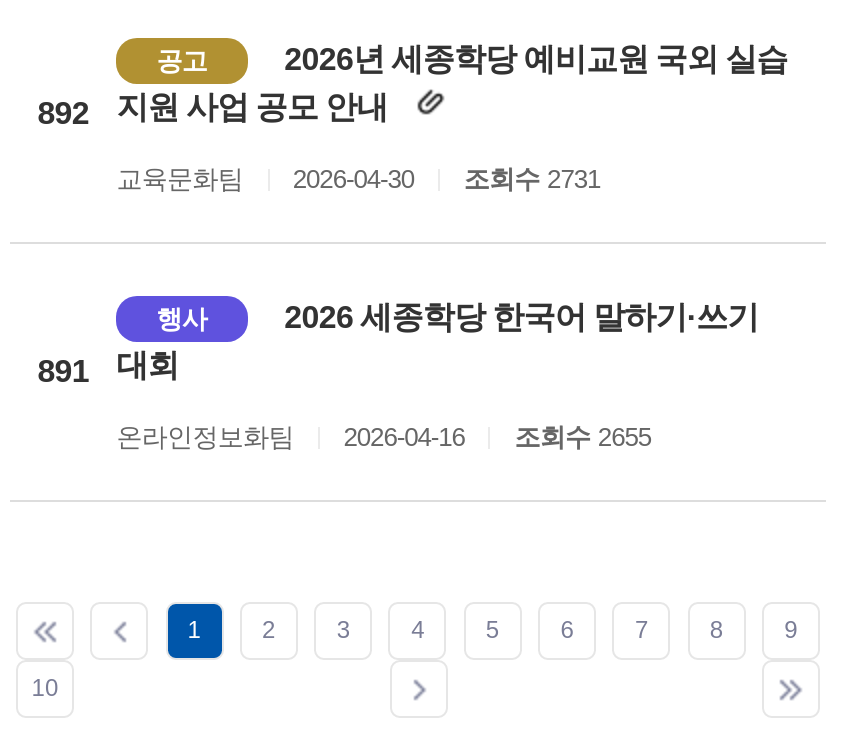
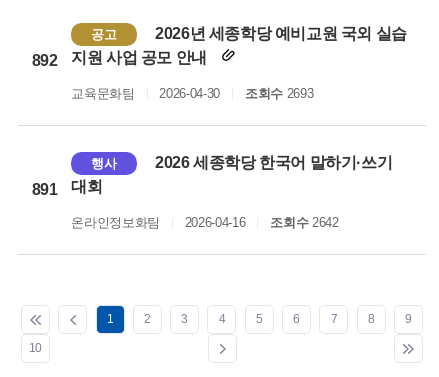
[116,164,600,194] 교육문화팀 2026-04-30 조회수 2731 -> [71,86,313,101] 교육문화팀 2026-04-30 조회수 2693
[116,422,651,452] 온라인정보화팀 2026-04-16 조회수 2655 -> [71,215,339,230] 온라인정보화팀 2026-04-16 조회수 2642

